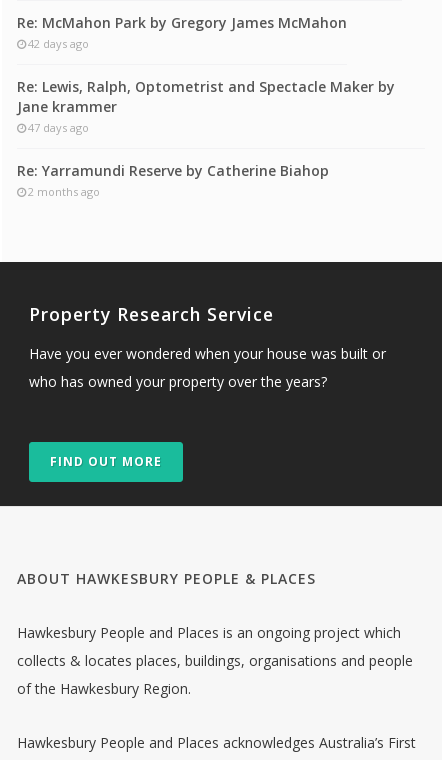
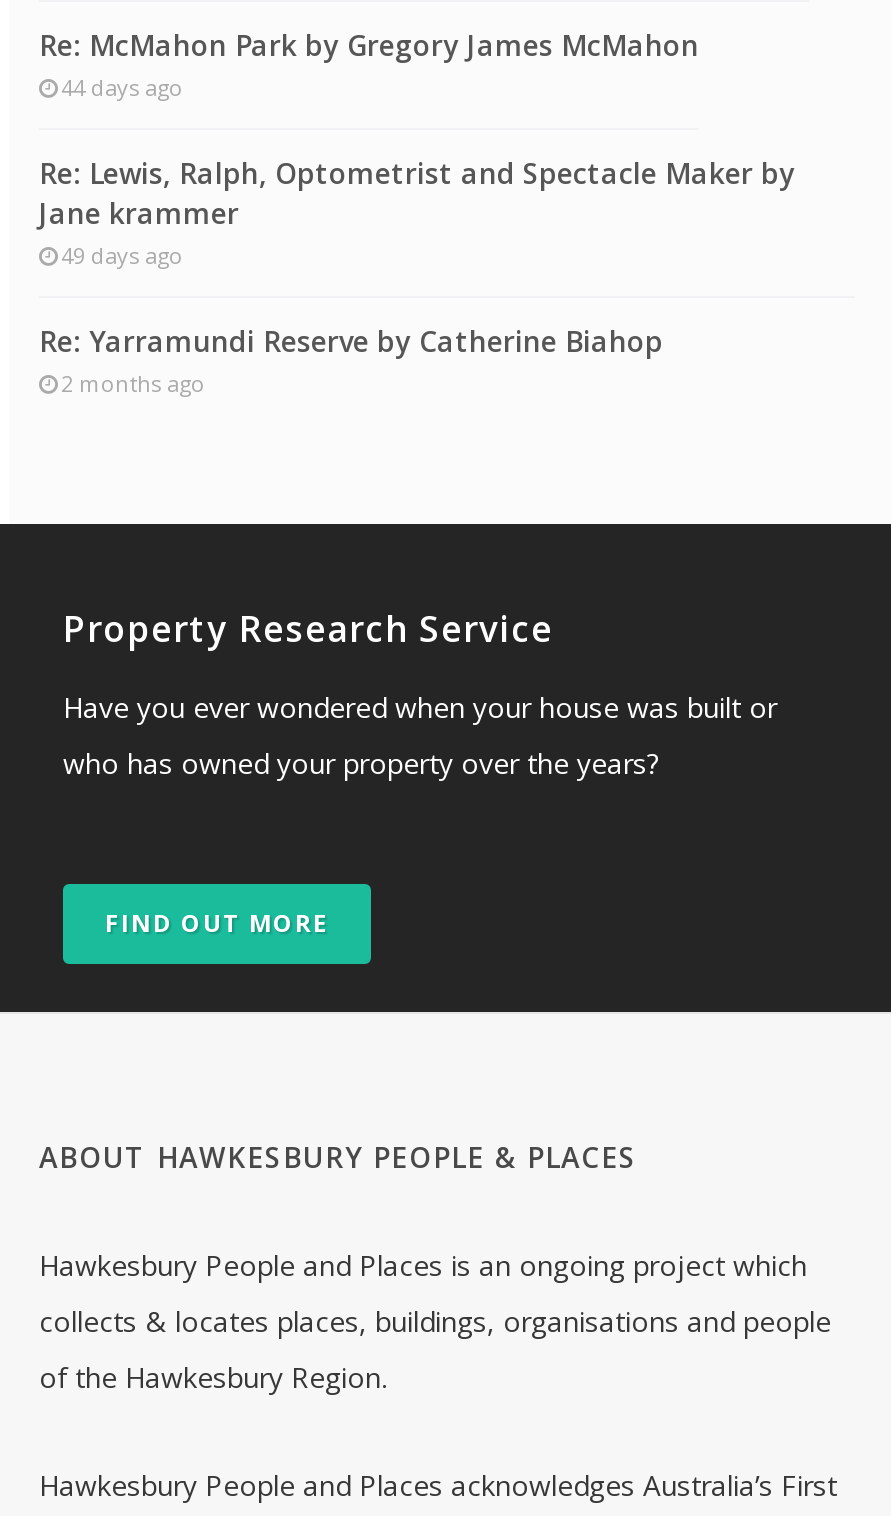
[28,36,89,51] 42 days ago -> [61,73,183,103] 44 days ago
[28,120,89,135] 47 days ago -> [61,241,183,271] 49 days ago

